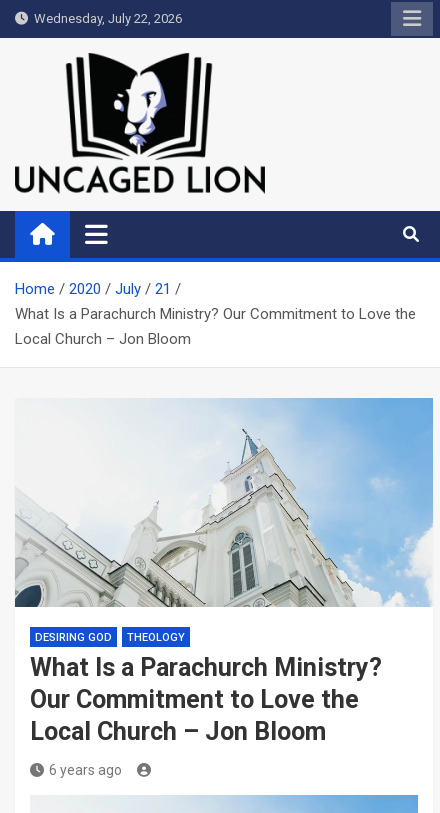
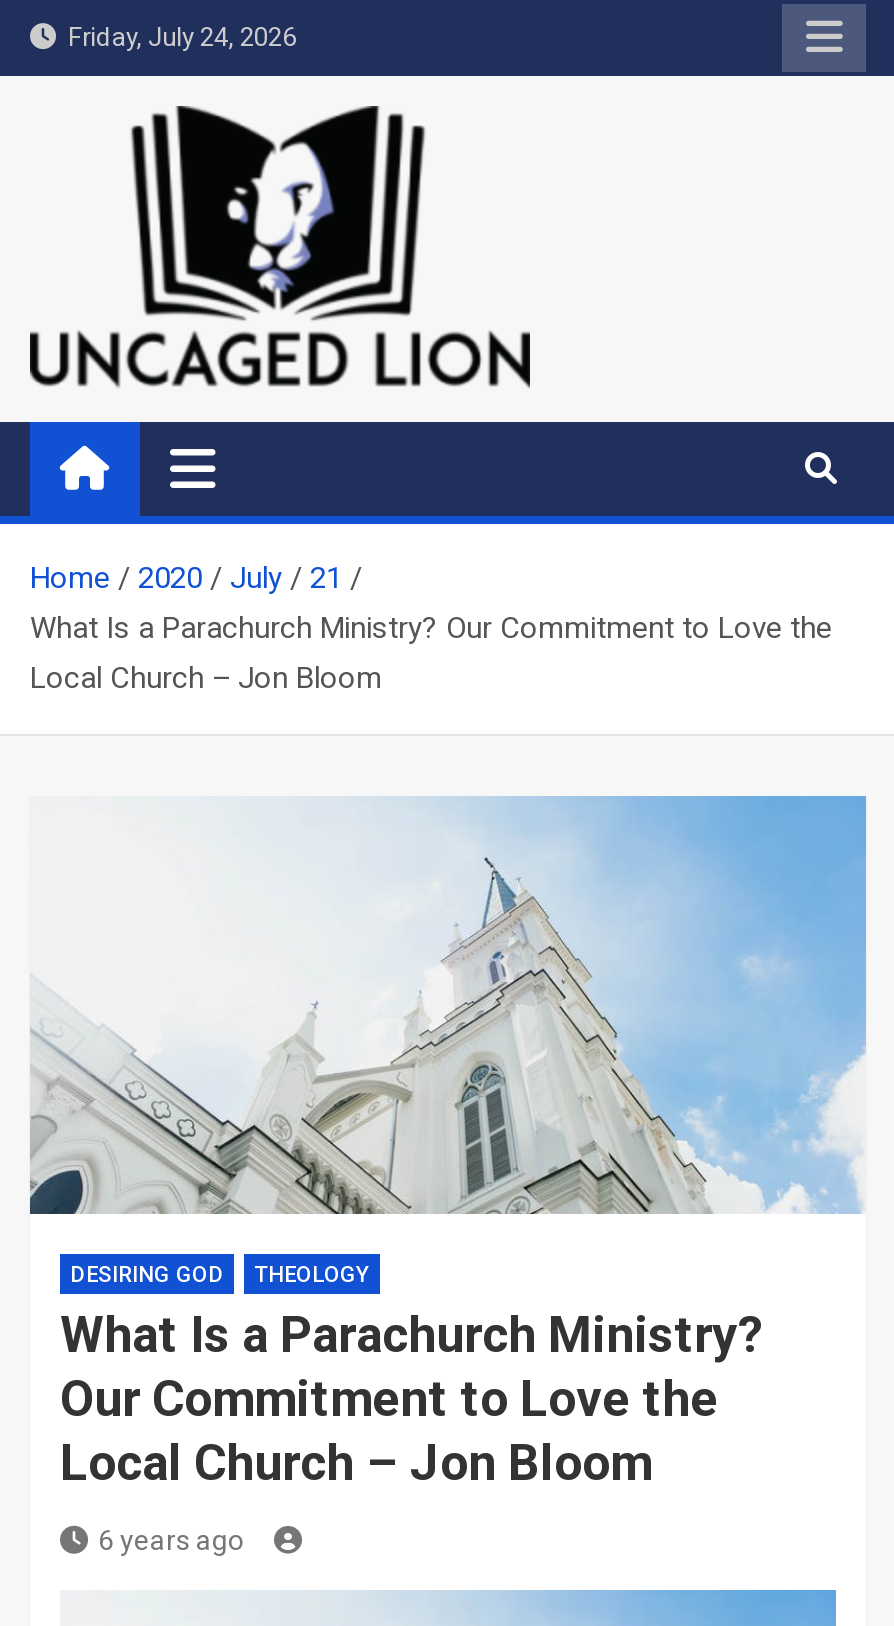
[28,11,182,26] Wednesday, July 22, 2026 -> [56,22,296,52] Friday, July 24, 2026

